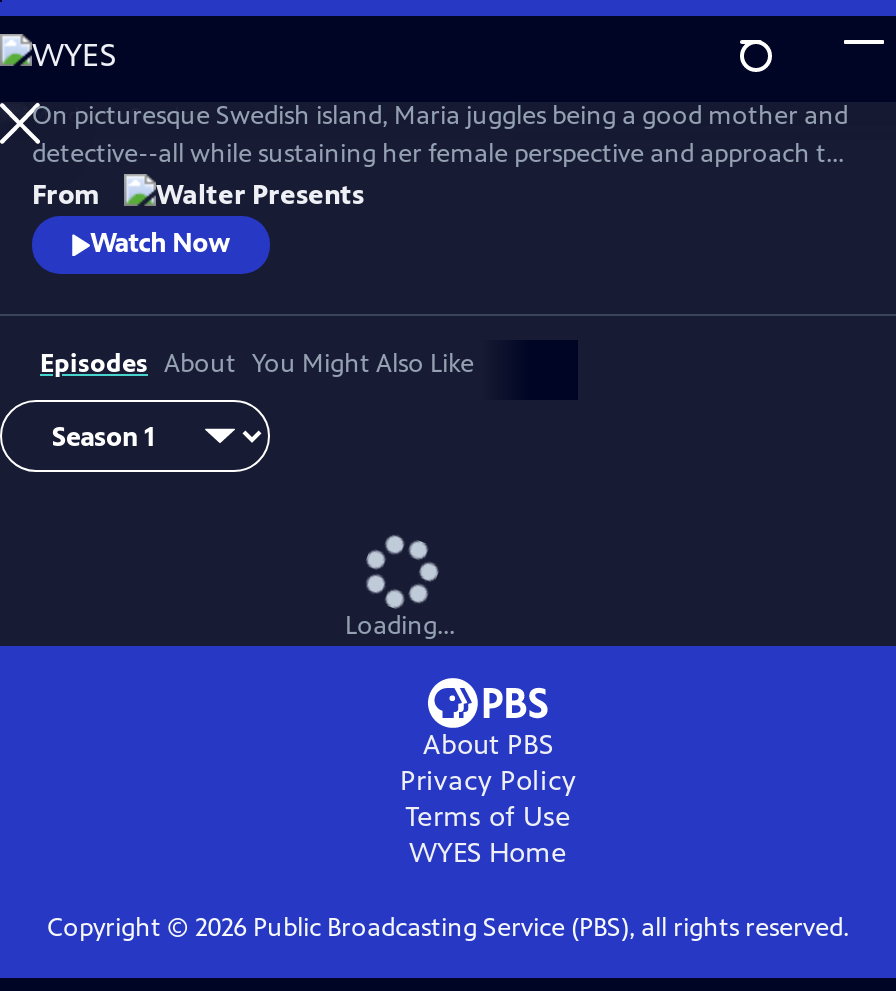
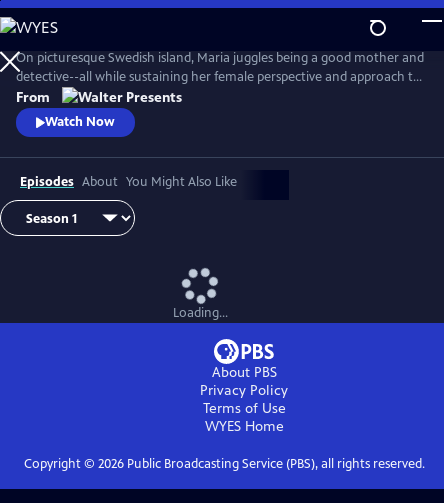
[364,534,440,606] [image] -> [181,267,219,303] [image]

